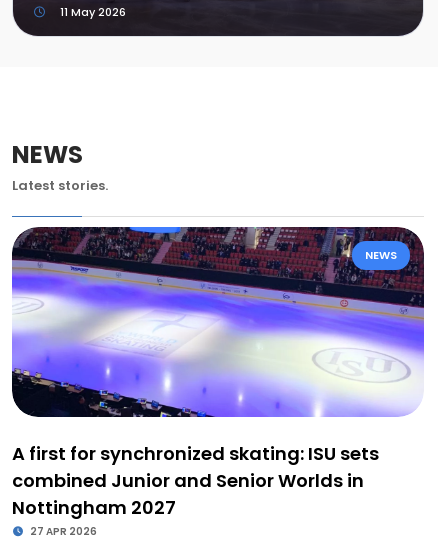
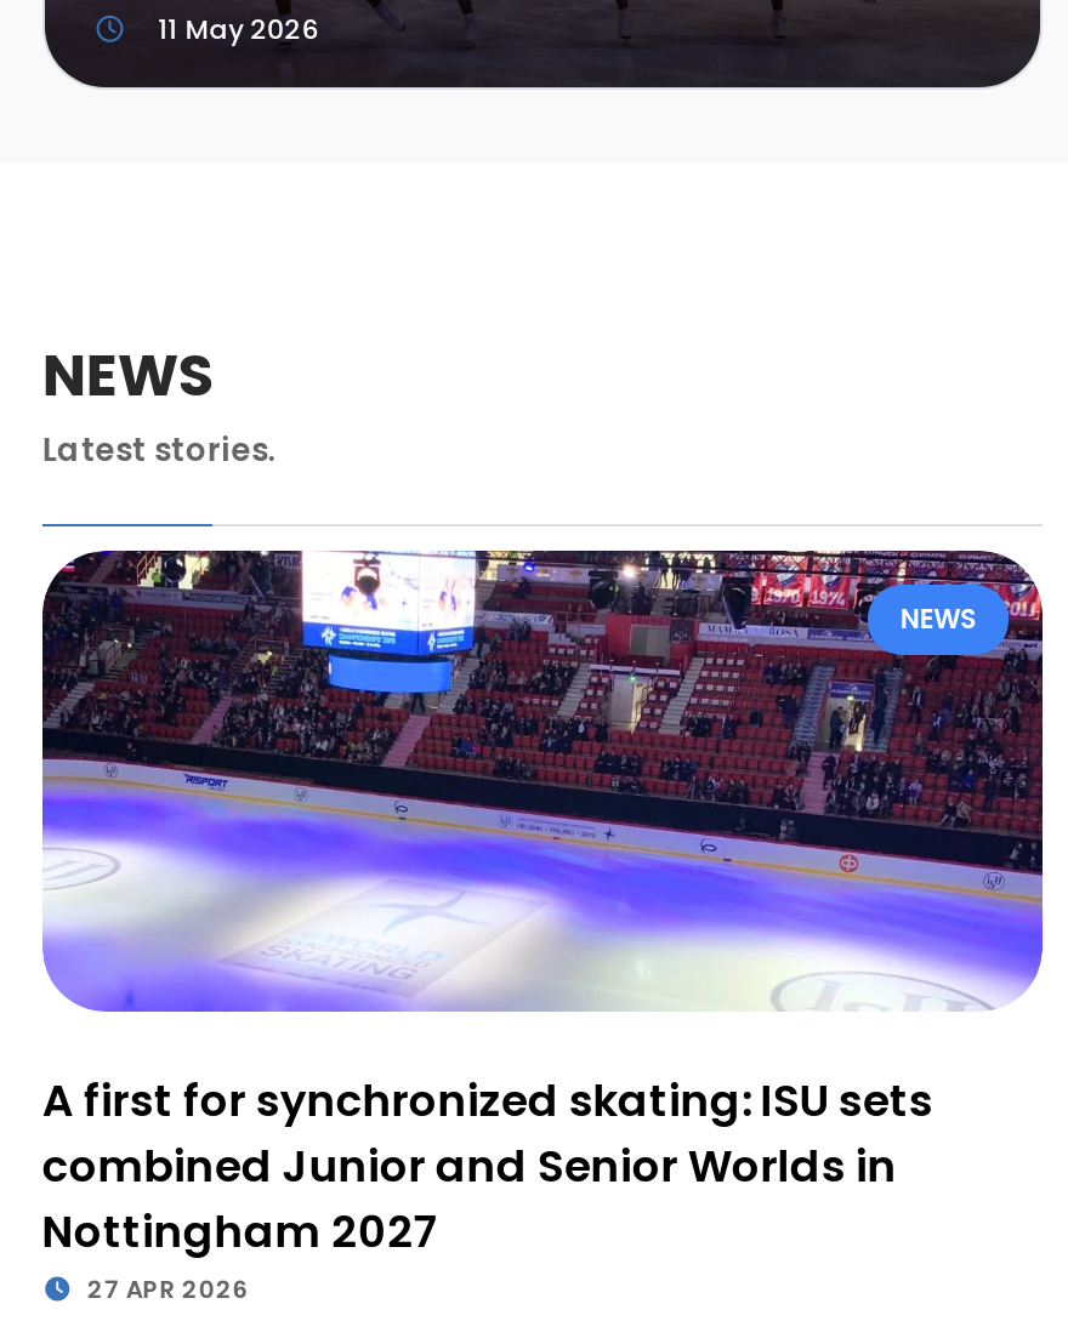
[11,226,425,418] [image] -> [40,548,1045,1014] [image]

